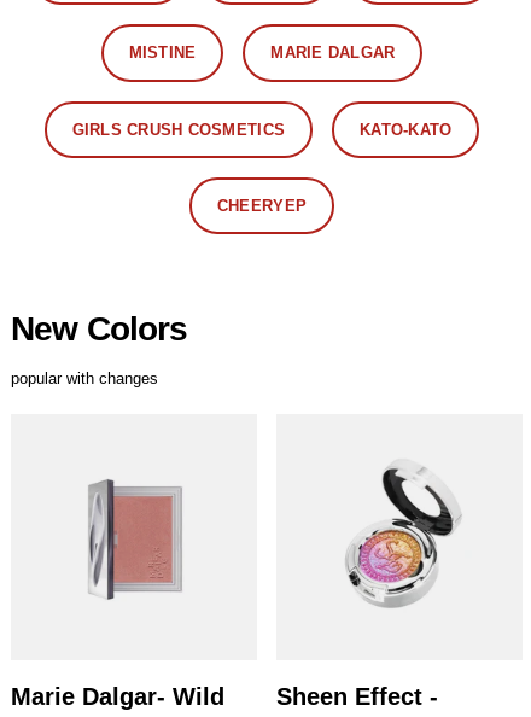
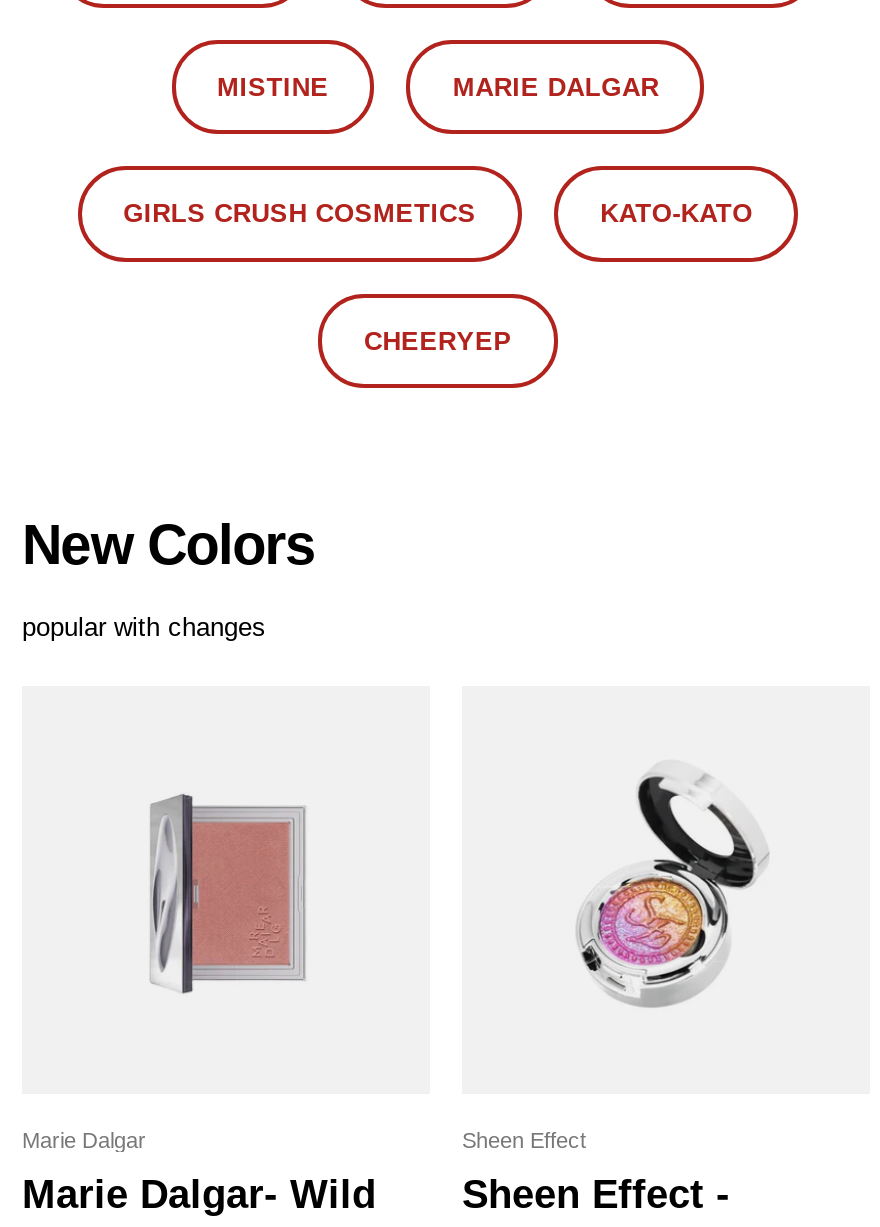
none -> [22,1128,146,1152] Marie Dalgar
none -> [462,1128,586,1152] Sheen Effect

